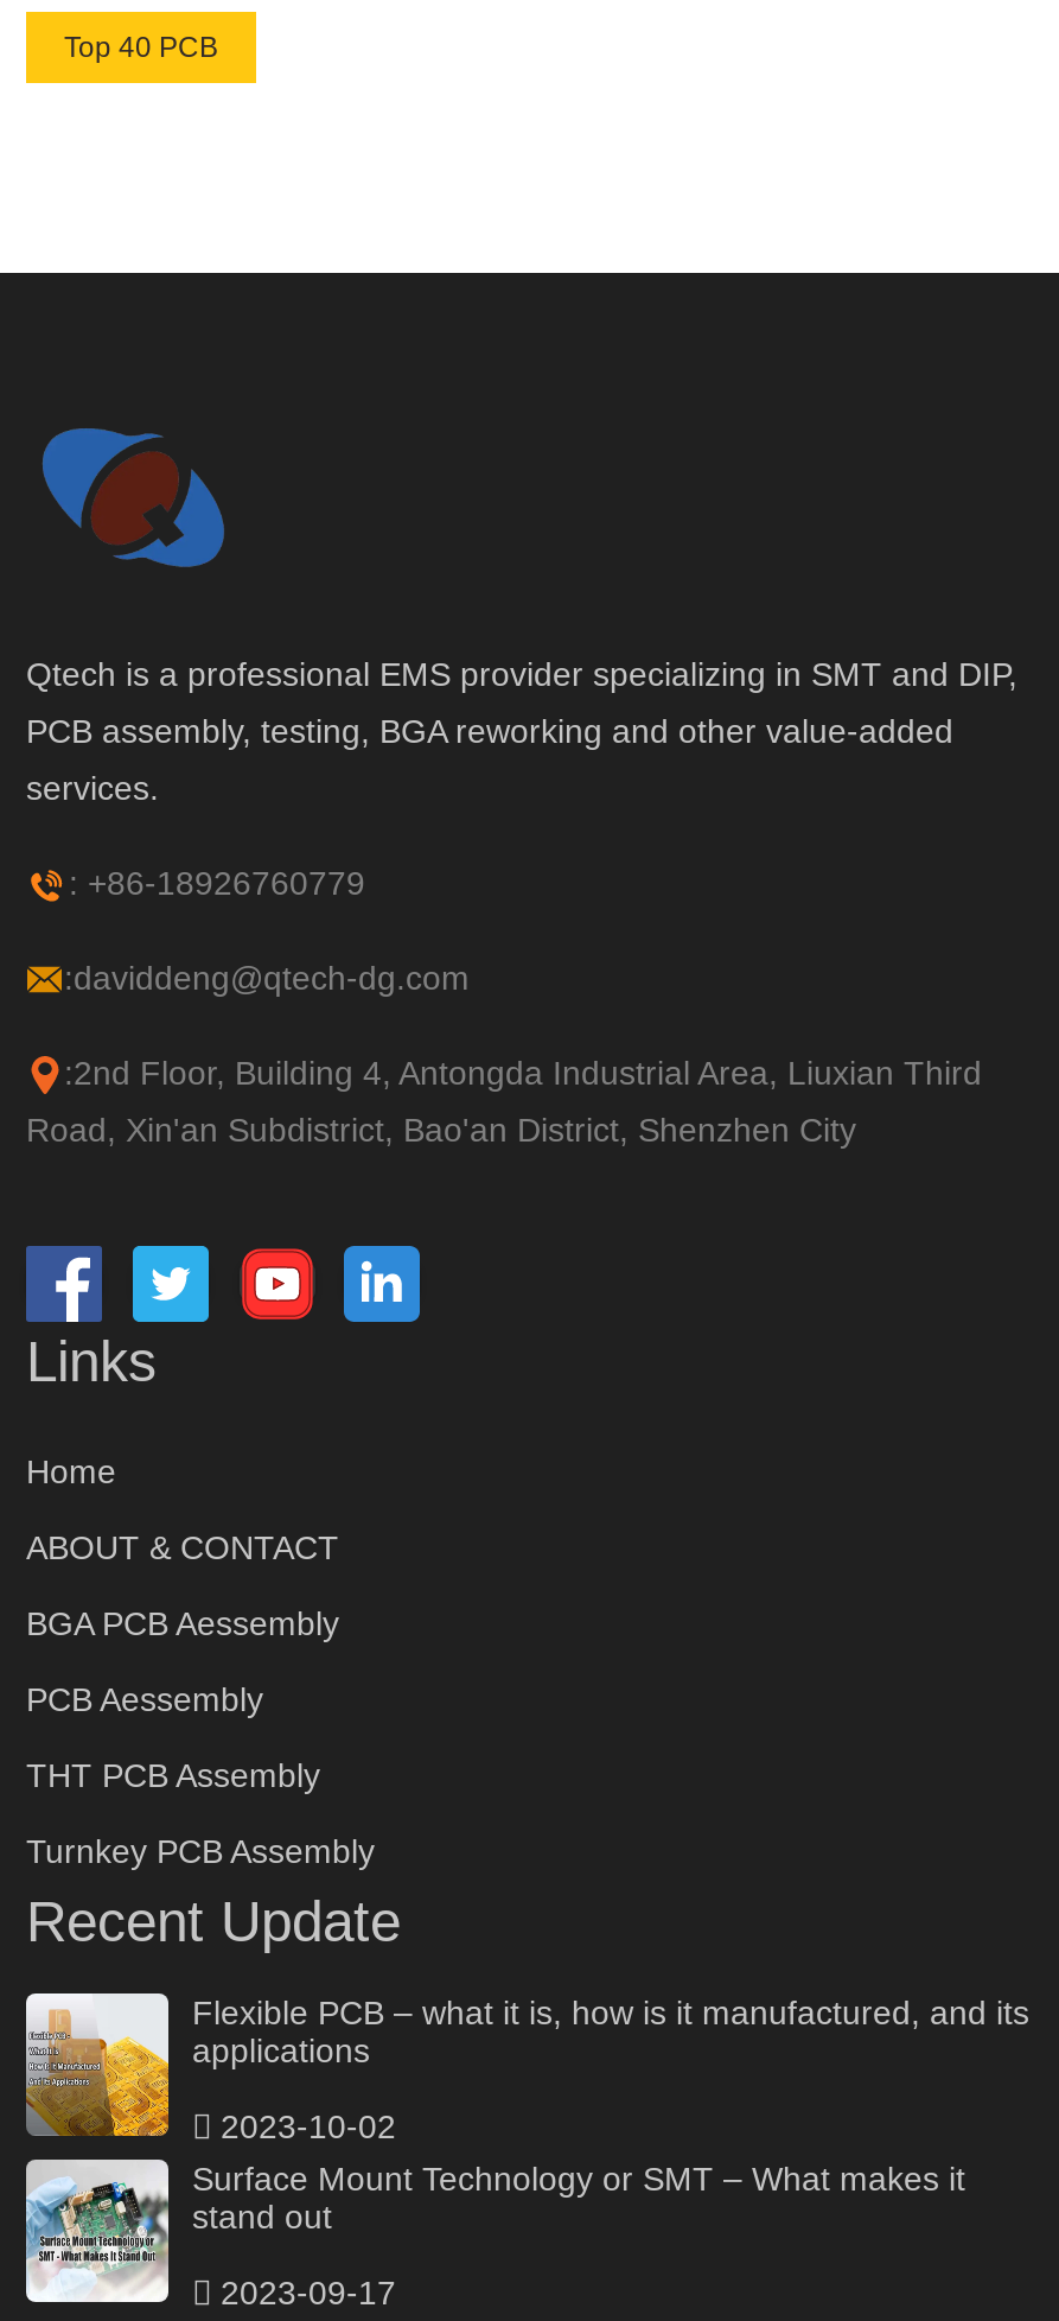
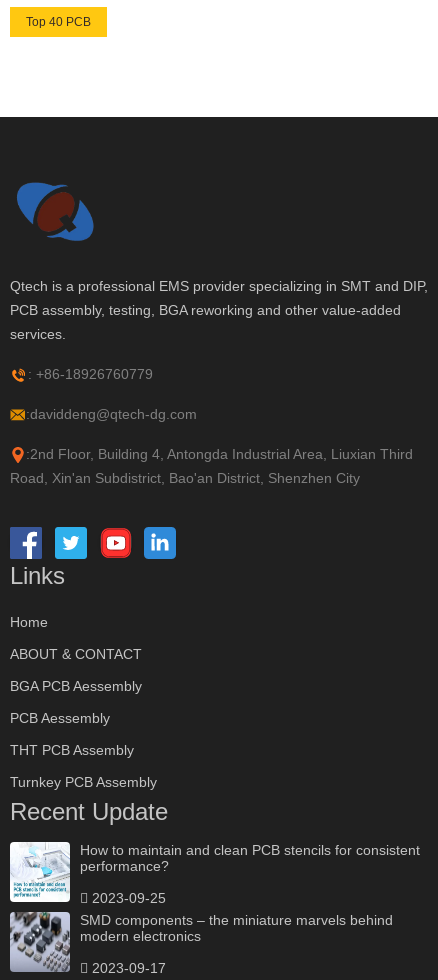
[26,1993,1029,2138] [image] | Flexible PCB – what it is, how is it manufactured, and its | applications -> [9,842,420,903] [image] | How to maintain and clean PCB stencils for consistent | performance?
[26,2107,965,2304] [image] | 2023-10-02 | Surface Mount Technology or SMT – What makes it | stand out -> [10,890,393,973] [image] | 2023-09-25 | SMD components – the miniature marvels behind | modern electronics

